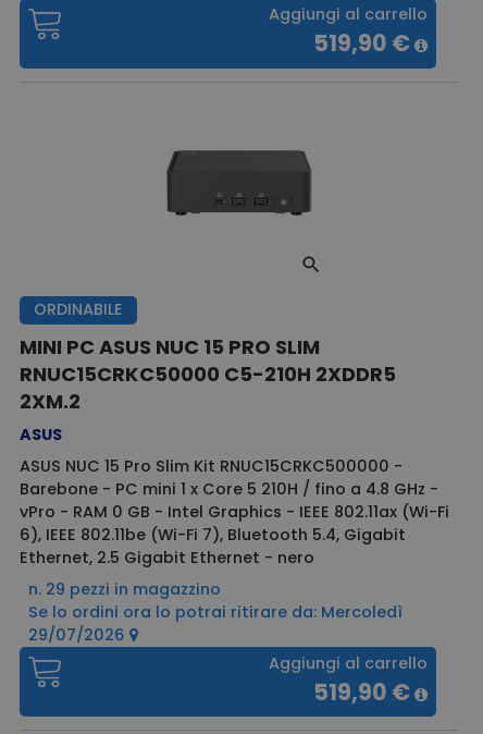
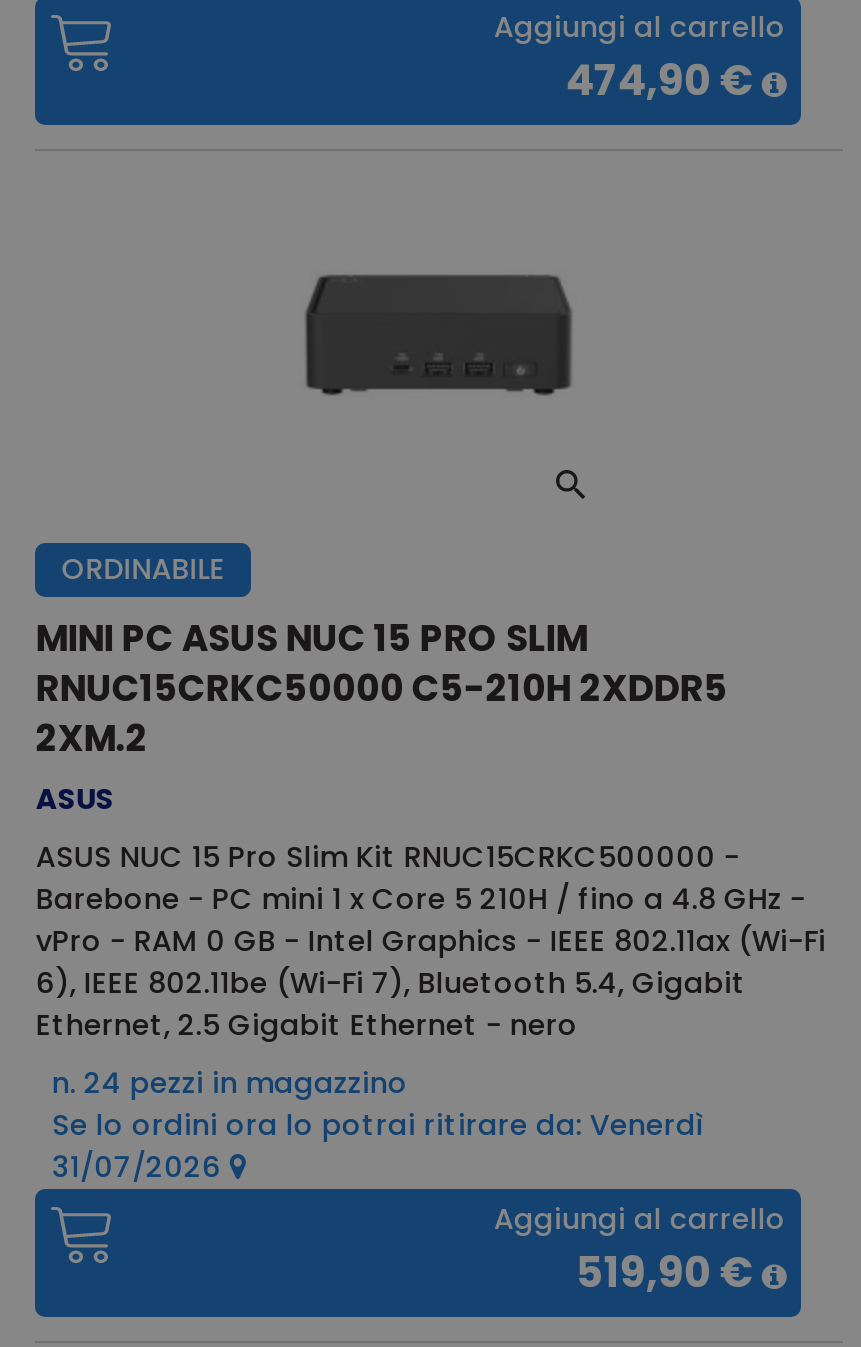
[314,28,411,59] 519,90 € -> [566,51,754,109] 474,90 €
[29,578,221,600] n. 29 pezzi in magazzino -> [52,1062,408,1102] n. 24 pezzi in magazzino
[29,601,403,623] Se lo ordini ora lo potrai ritirare da: Mercoledì -> [52,1104,706,1144] Se lo ordini ora lo potrai ritirare da: Venerdì
[29,624,130,646] 29/07/2026 -> [52,1146,230,1186] 31/07/2026

